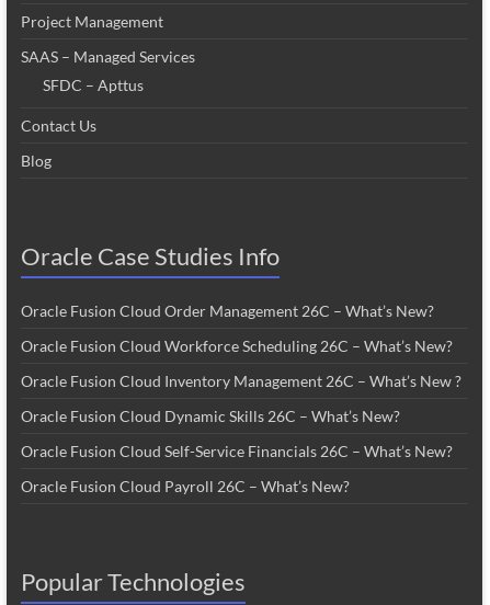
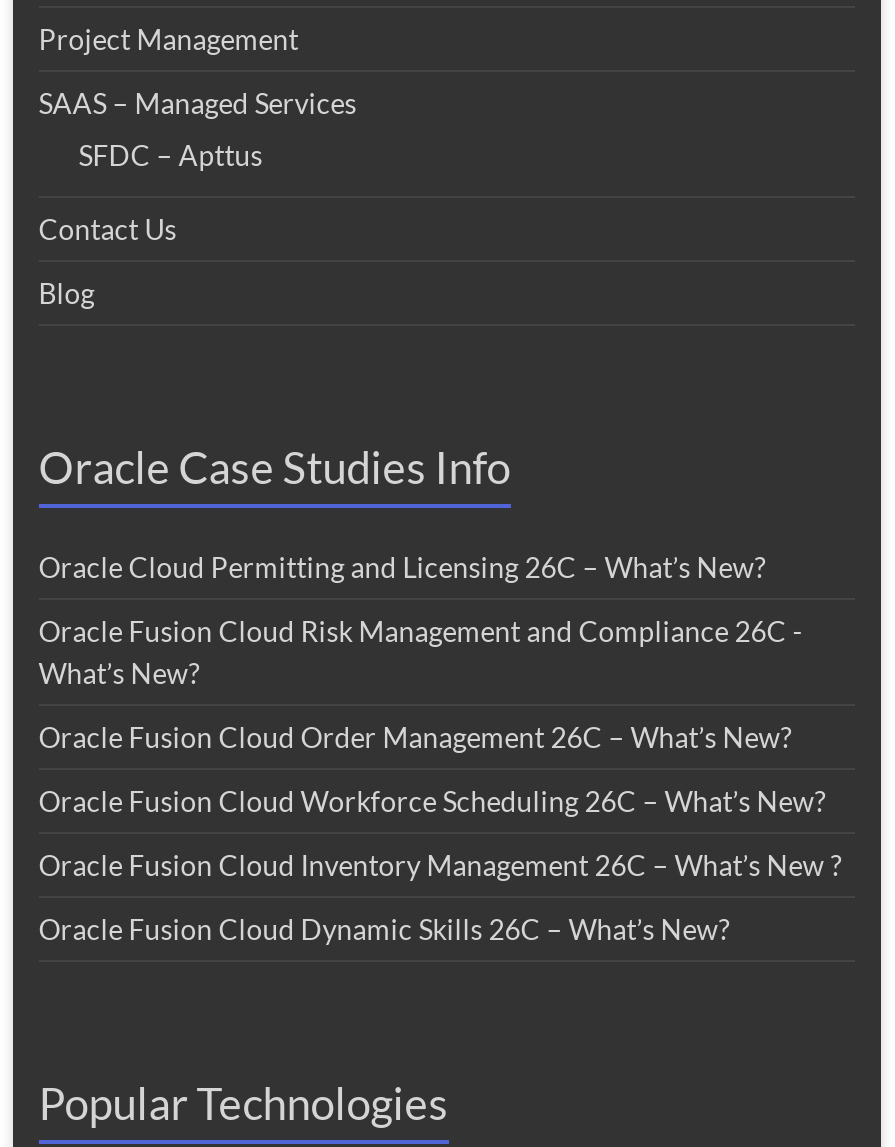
none -> [39,551,803,691] Oracle Cloud Permitting and Licensing 26C – What’s New? | Oracle Fusion Cloud Risk Management and Compliance 26C - | What’s New?
moved [21,301,461,425] -> [39,721,843,947]: Oracle Fusion Cloud Order Management 26C – What’s New? | Oracle Fusion Cloud Workforce Scheduling 26C – What’s New? | Oracle Fusion Cloud Inventory Management 26C – What’s New ? | Oracle Fusion Cloud Dynamic Skills 26C – What’s New?
[21,441,453,495] Oracle Fusion Cloud Self-Service Financials 26C – What’s New? | Oracle Fusion Cloud Payroll 26C – What’s New? -> none

